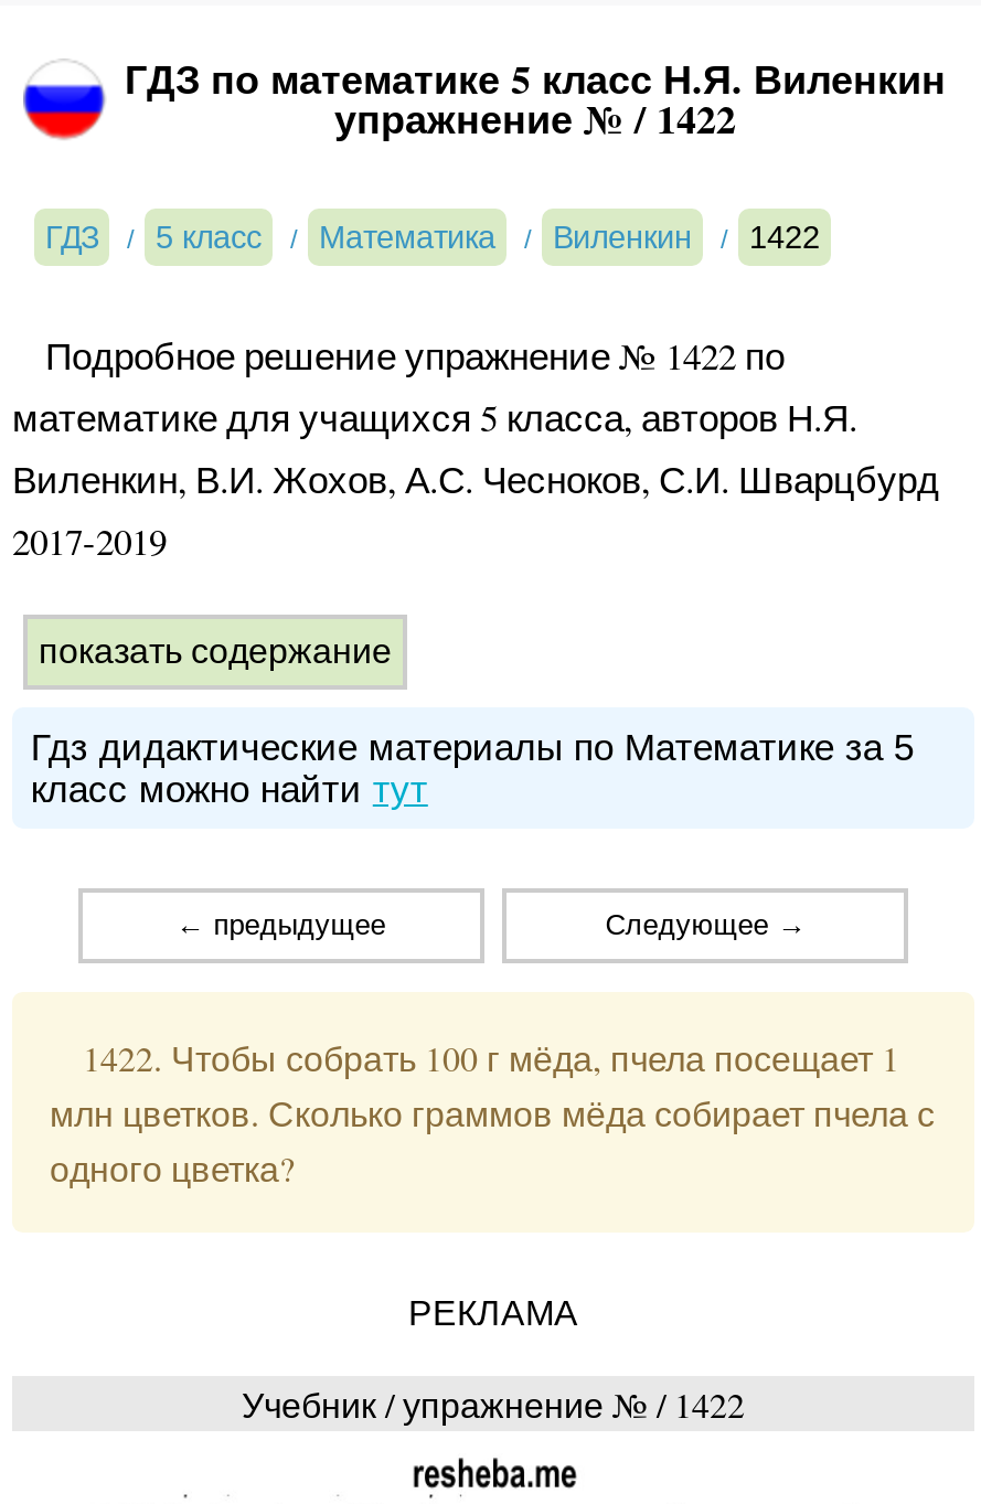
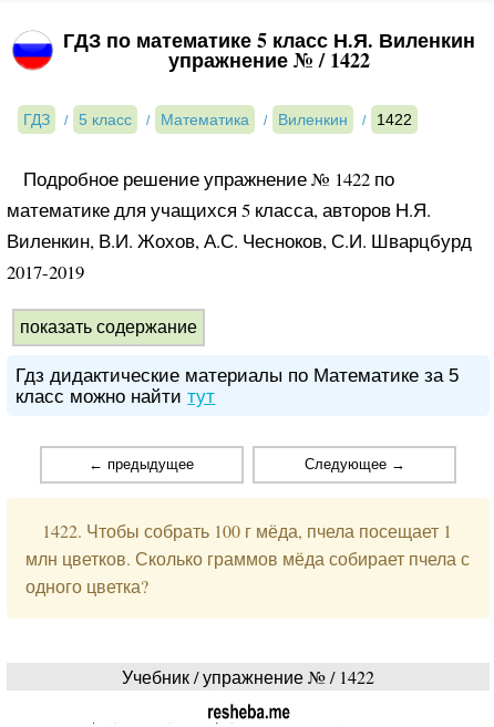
[408,1294,578,1332] РЕКЛАМА -> none

